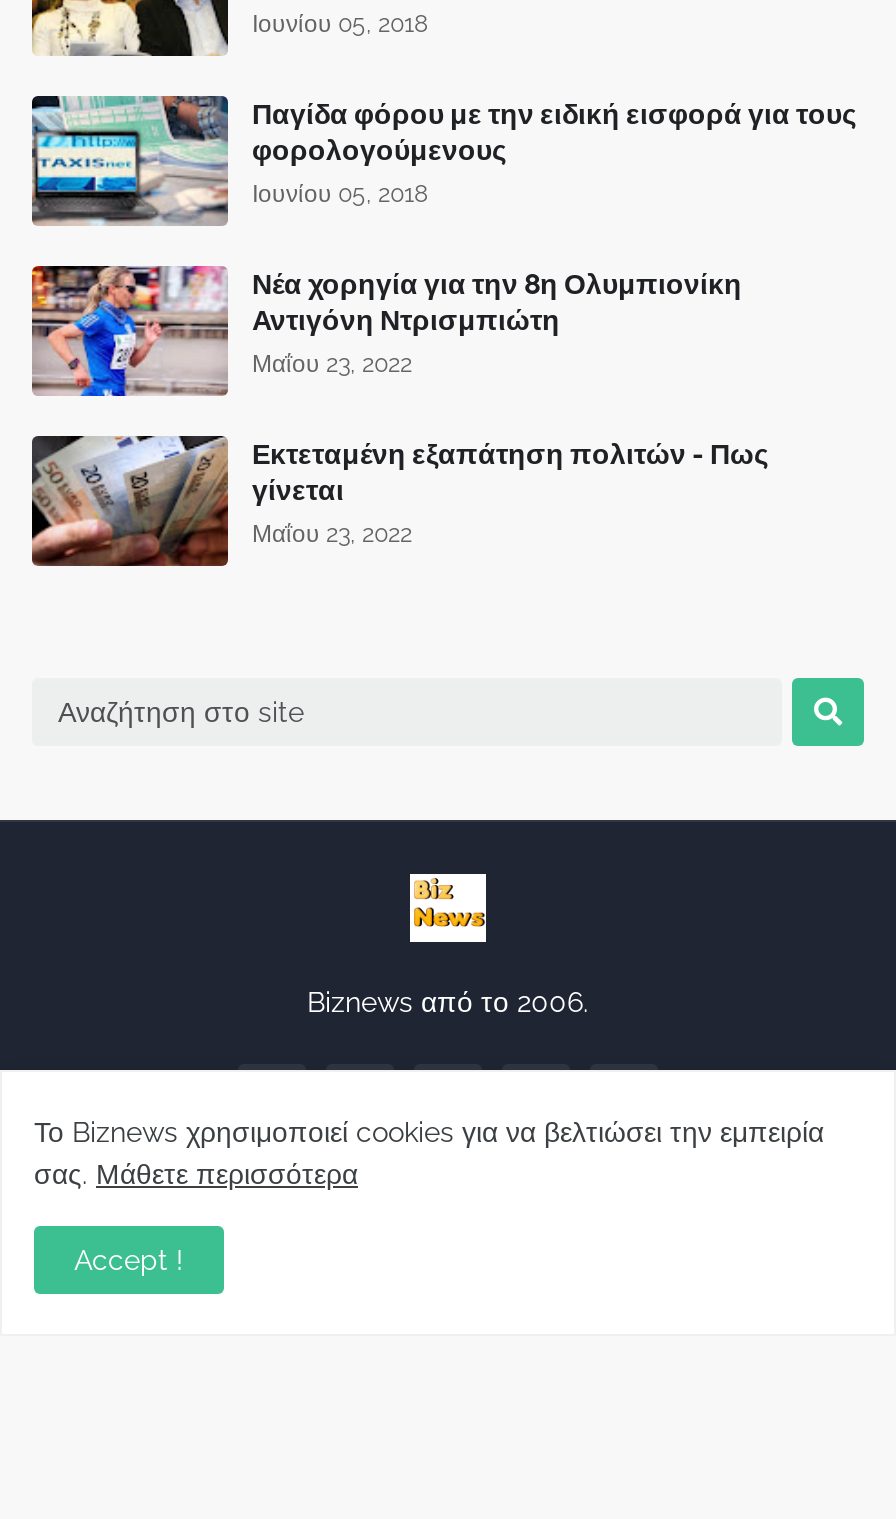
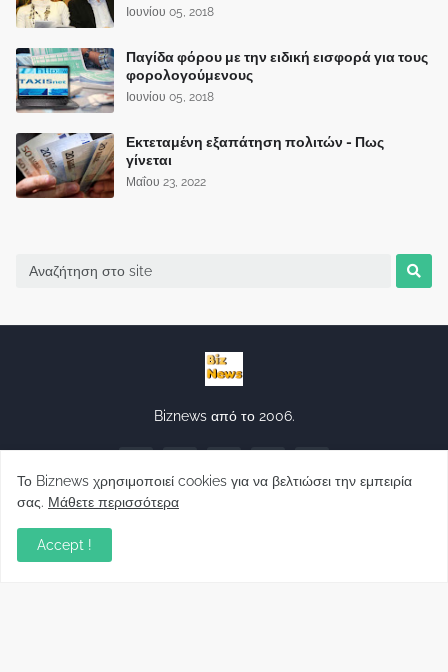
[30,264,742,398] [image] | Νέα χορηγία για την 8η Ολυμπιονίκη | Αντιγόνη Ντρισμπιώτη | Μαΐου 23, 2022 -> none

